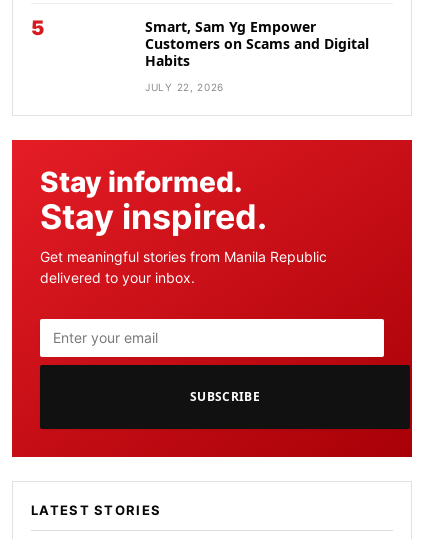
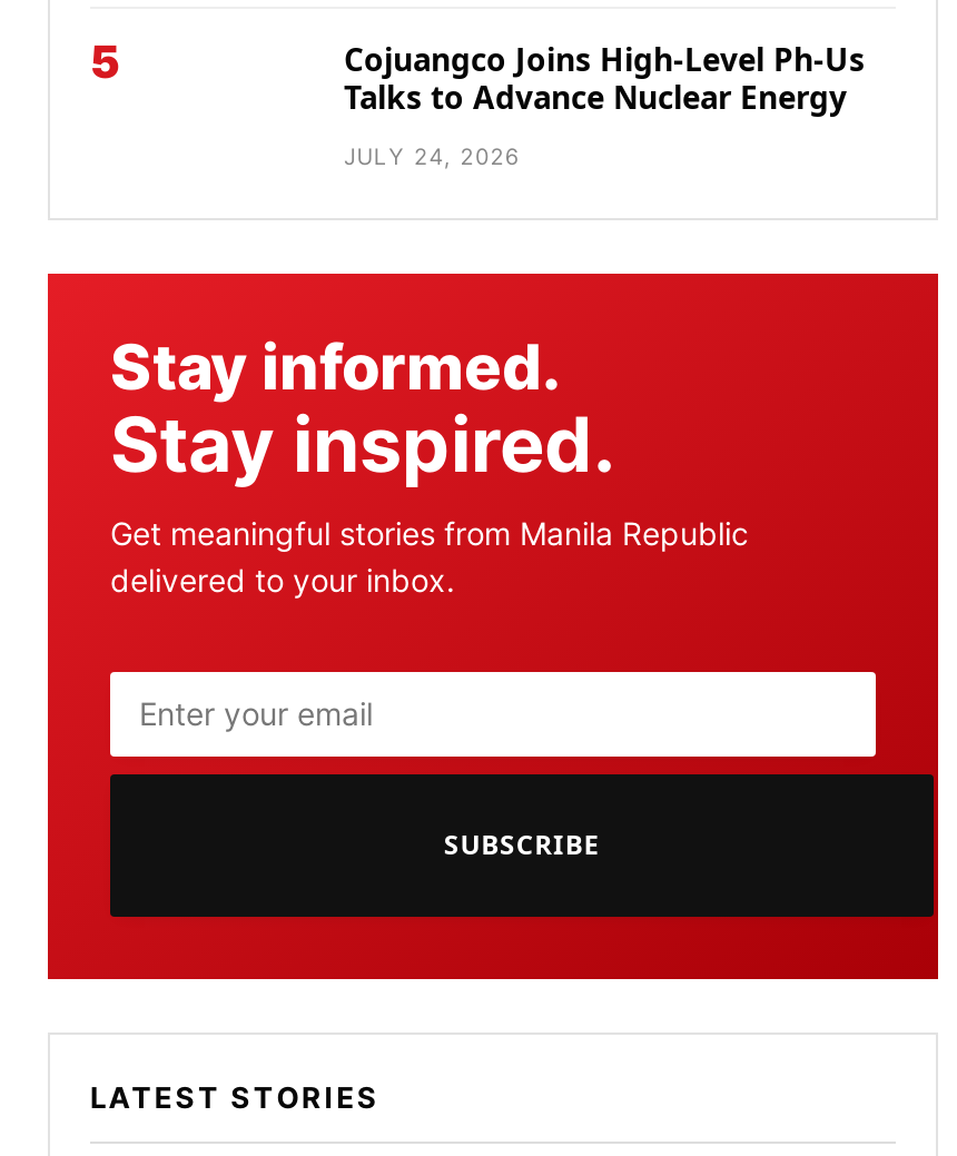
[145,17,369,70] Smart, Sam Yg Empower | Customers on Scams and Digital | Habits -> [344,38,865,118] Cojuangco Joins High-Level Ph-Us | Talks to Advance Nuclear Energy
[145,81,224,93] JULY 22, 2026 -> [344,142,520,169] JULY 24, 2026

